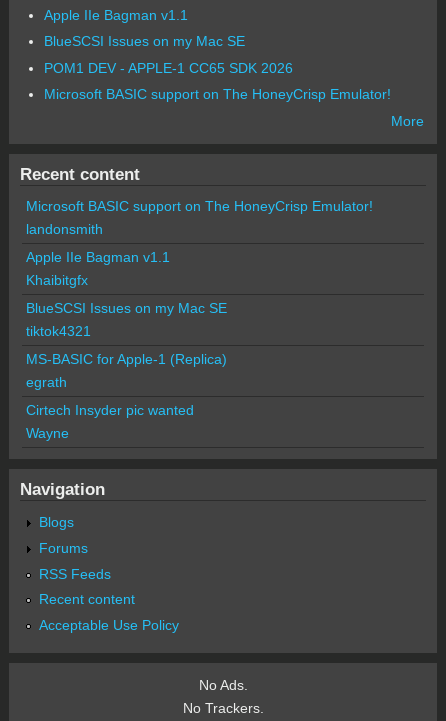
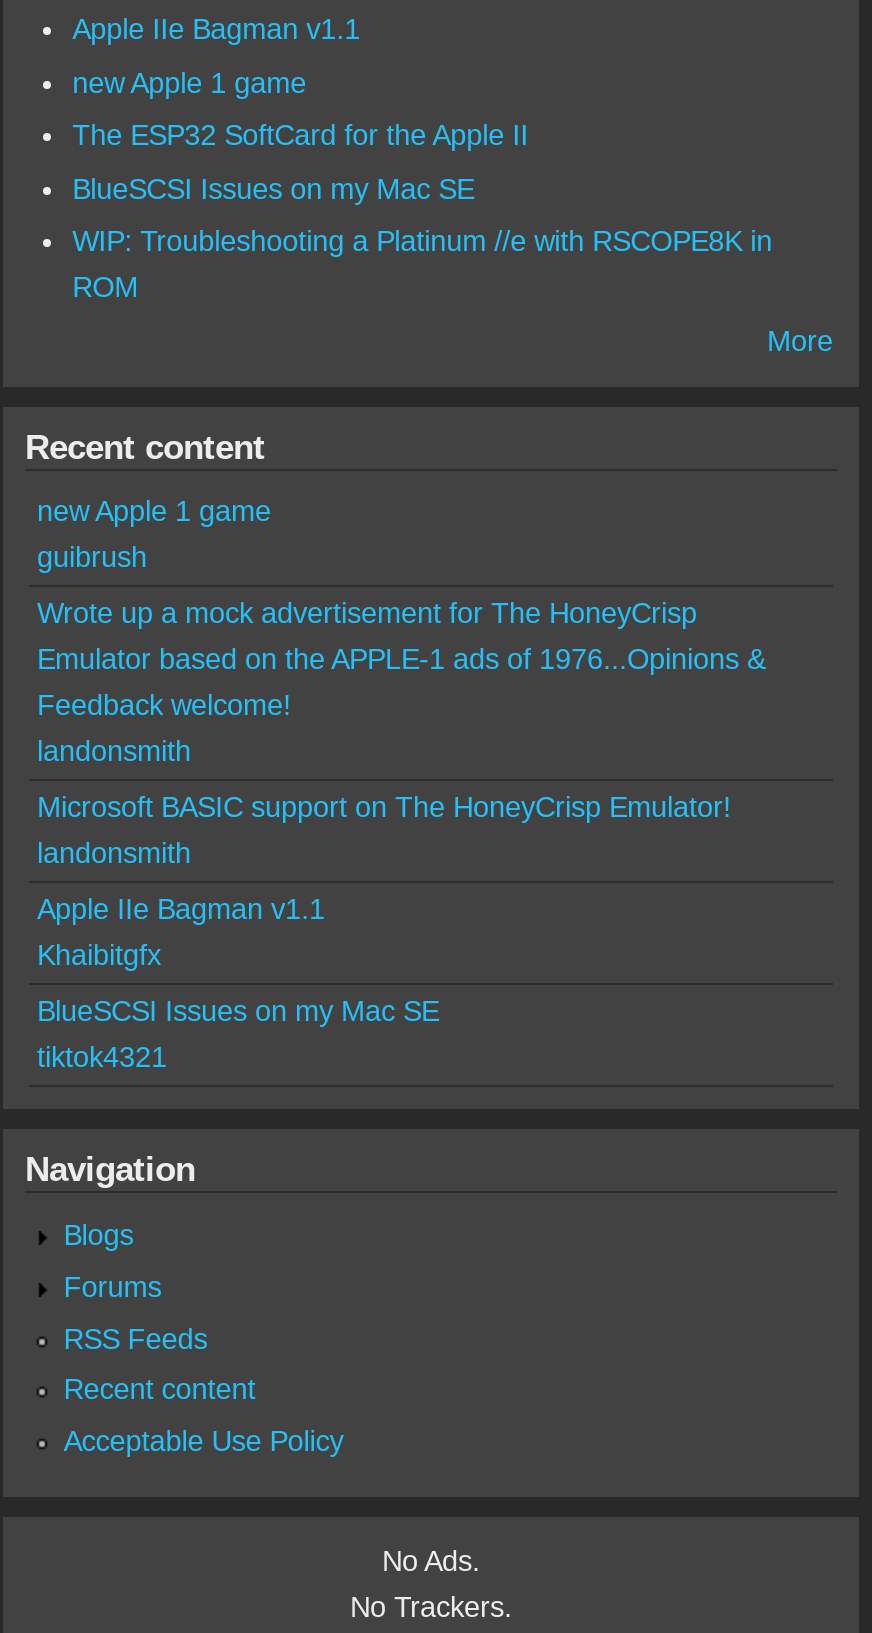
none -> [72,66,528,152] new Apple 1 game | The ESP32 SoftCard for the Apple II
[44,60,391,102] POM1 DEV - APPLE-1 CC65 SDK 2026 | Microsoft BASIC support on The HoneyCrisp Emulator! -> [72,226,772,304] WIP: Troubleshooting a Platinum //e with RSCOPE8K in | ROM
none -> [37,495,765,767] new Apple 1 game | guibrush | Wrote up a mock advertisement for The HoneyCrisp | Emulator based on the APPLE-1 ads of 1976...Opinions & | Feedback welcome! | landonsmith
moved [26,198,373,339] -> [37,791,731,1073]: Microsoft BASIC support on The HoneyCrisp Emulator! | landonsmith | Apple IIe Bagman v1.1 | Khaibitgfx | BlueSCSI Issues on my Mac SE | tiktok4321
[26,351,227,441] MS-BASIC for Apple-1 (Replica) | egrath | Cirtech Insyder pic wanted | Wayne -> none

